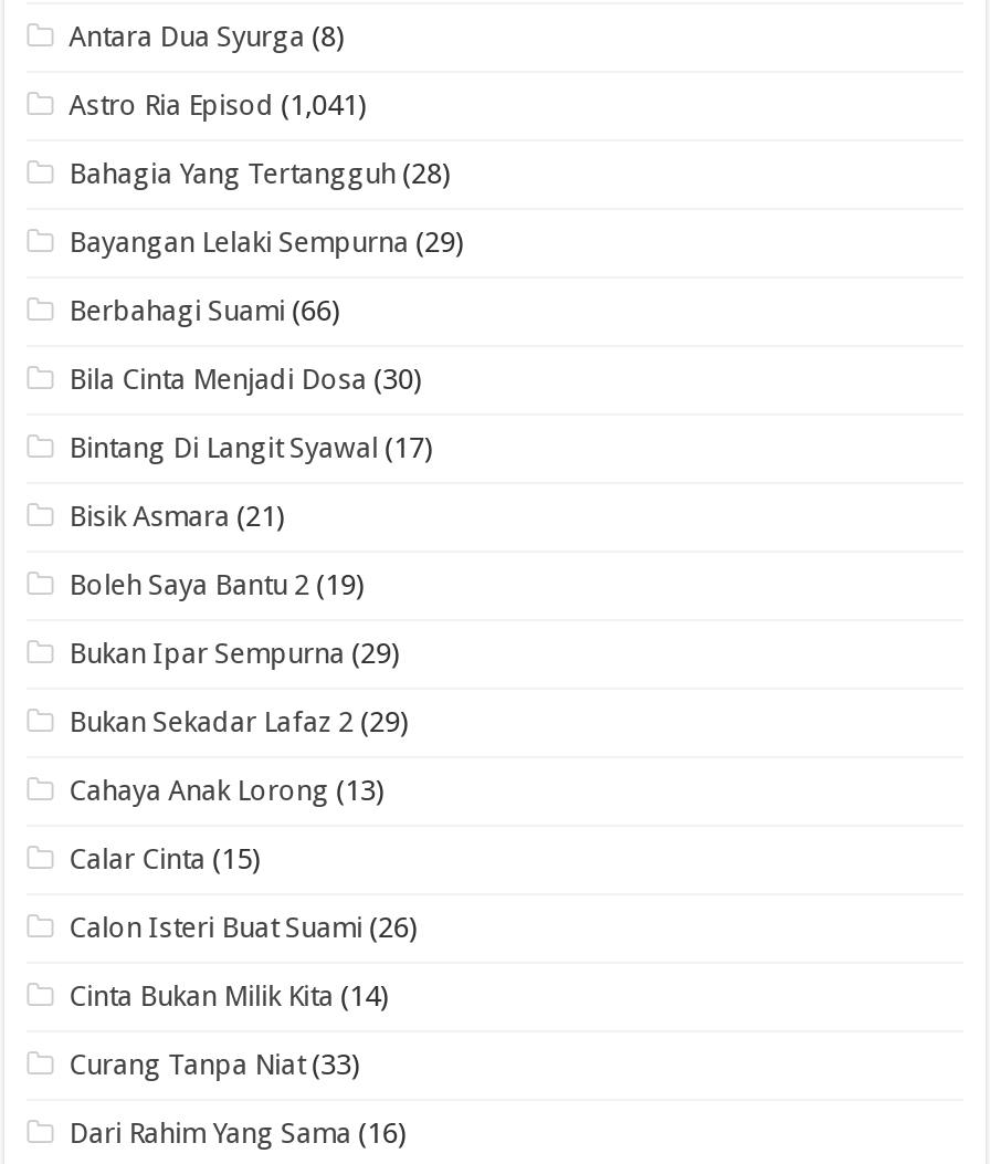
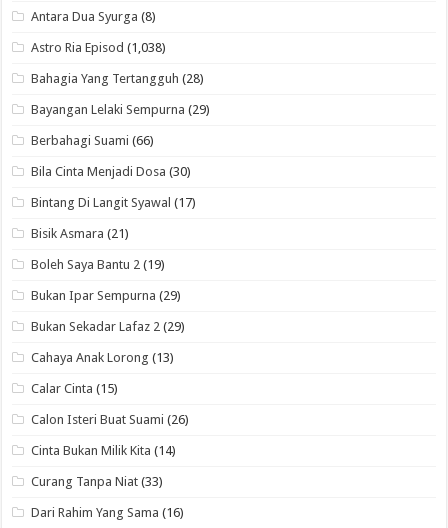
[69,88,367,122] Astro Ria Episod (1,041) -> [31,40,166,55] Astro Ria Episod (1,038)

